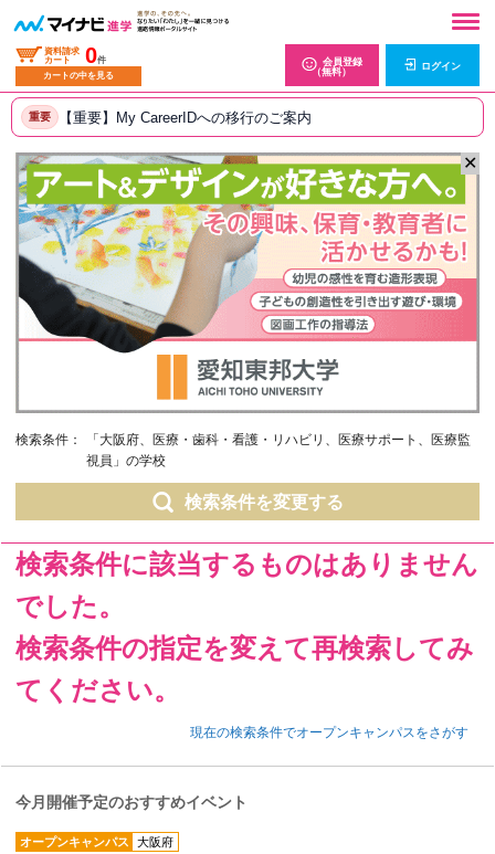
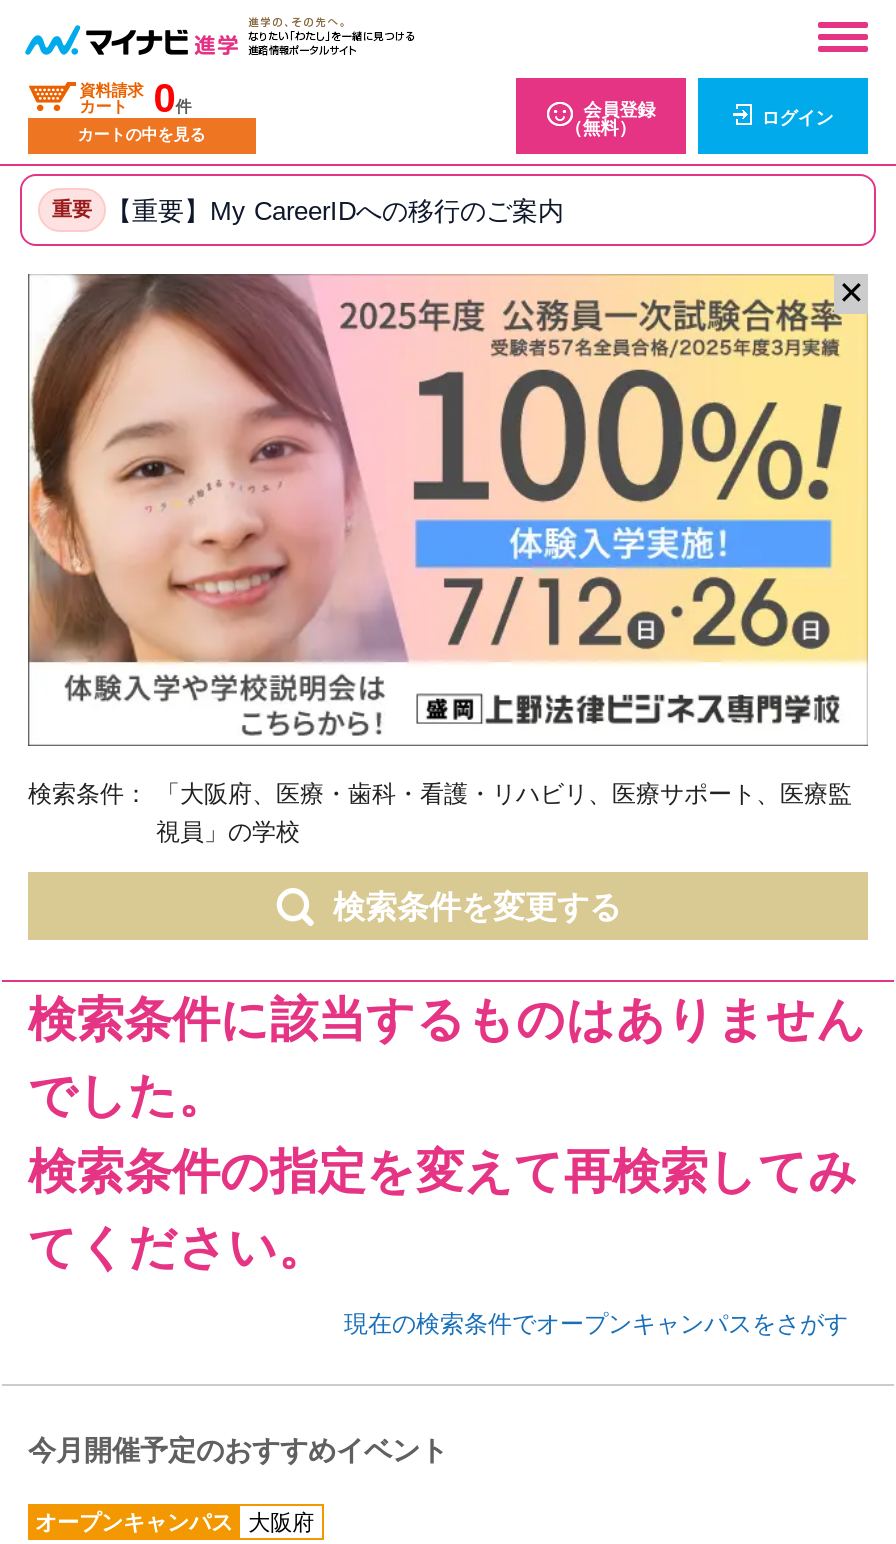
[15,152,480,413] [image] -> [28,274,868,744] [image]

